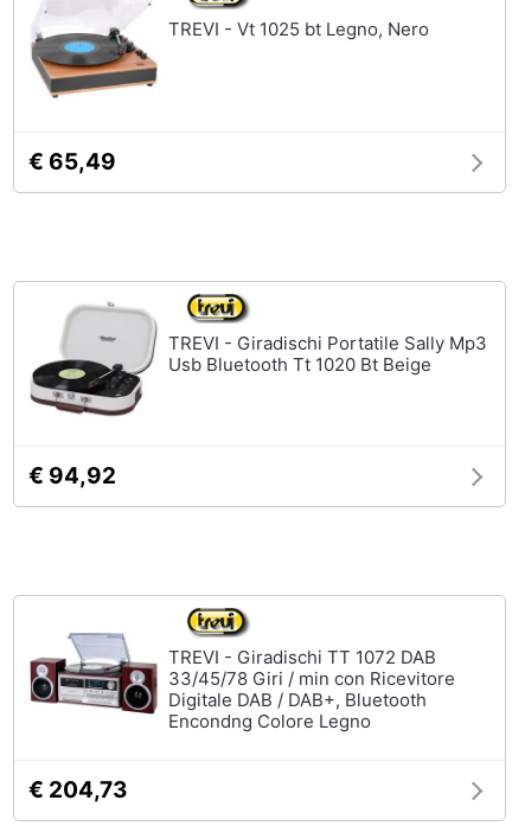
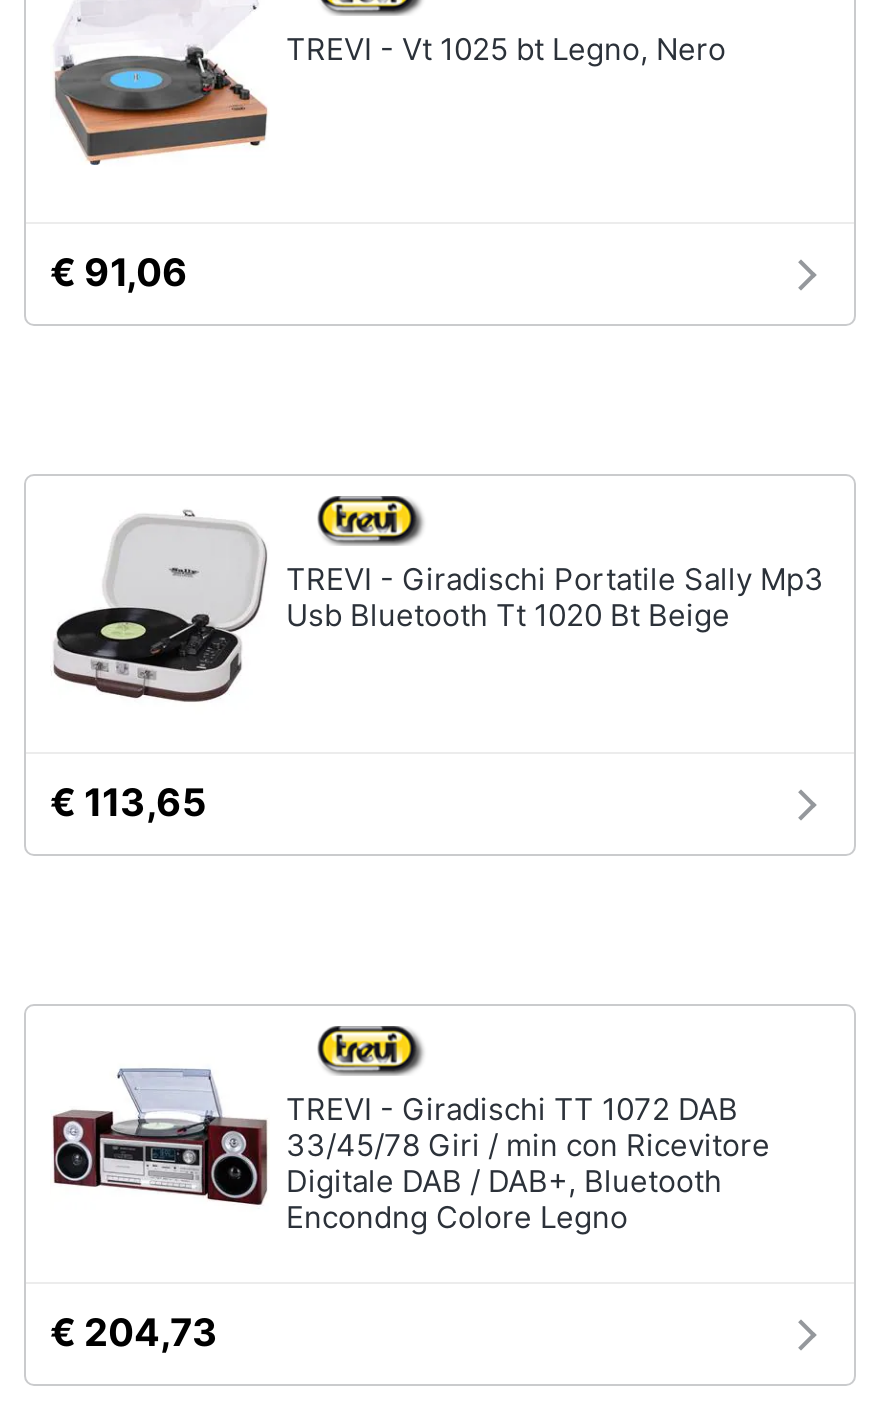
[28,148,116,175] € 65,49 -> [50,250,188,296] € 91,06
[28,462,116,489] € 94,92 -> [50,779,206,825] € 113,65

